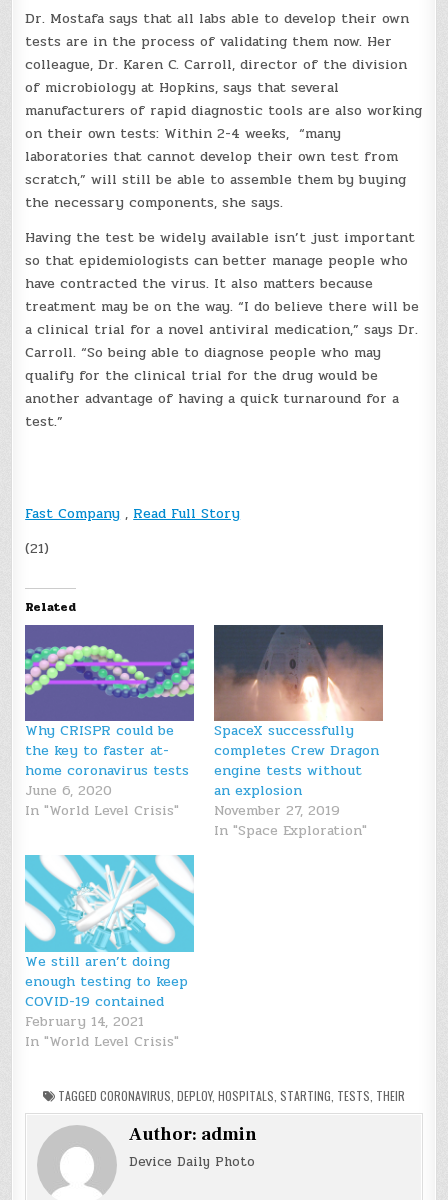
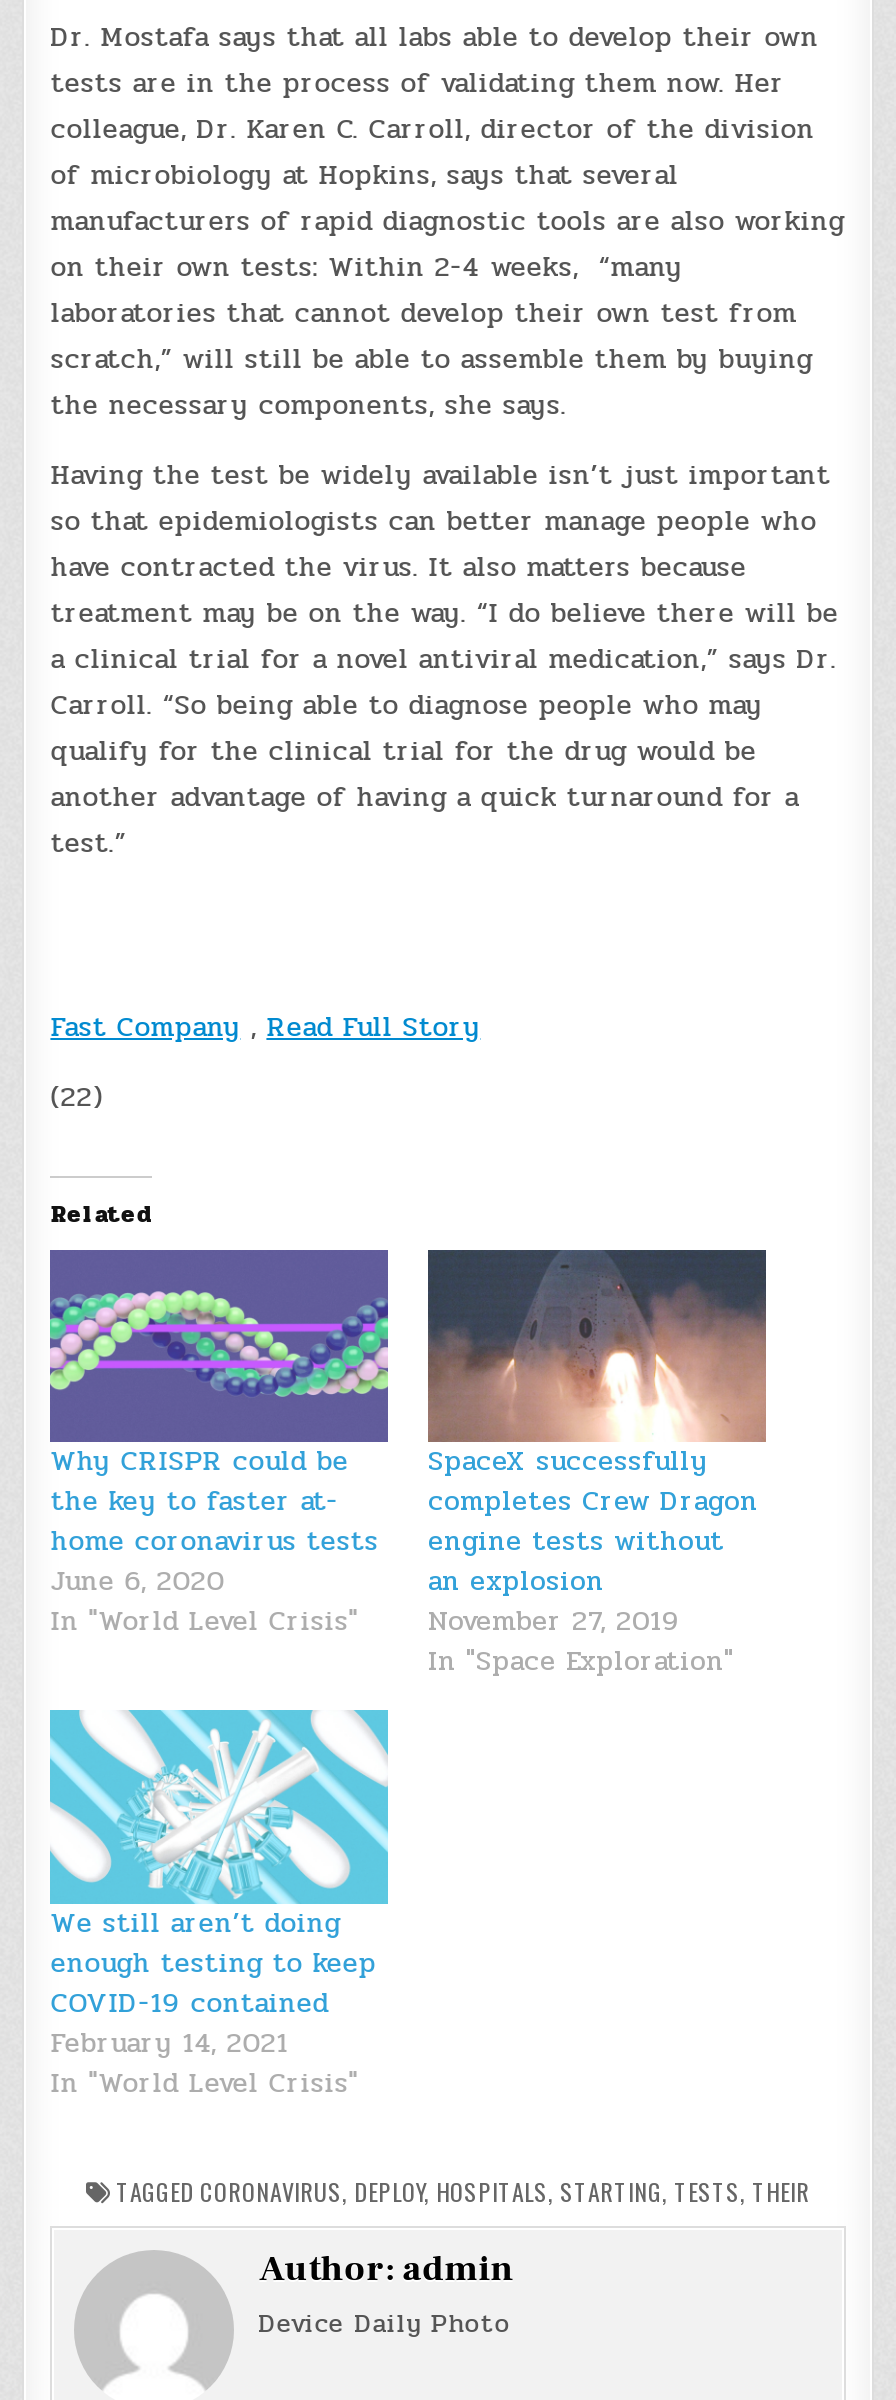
[25,538,49,559] (21) -> [50,1076,102,1118] (22)

